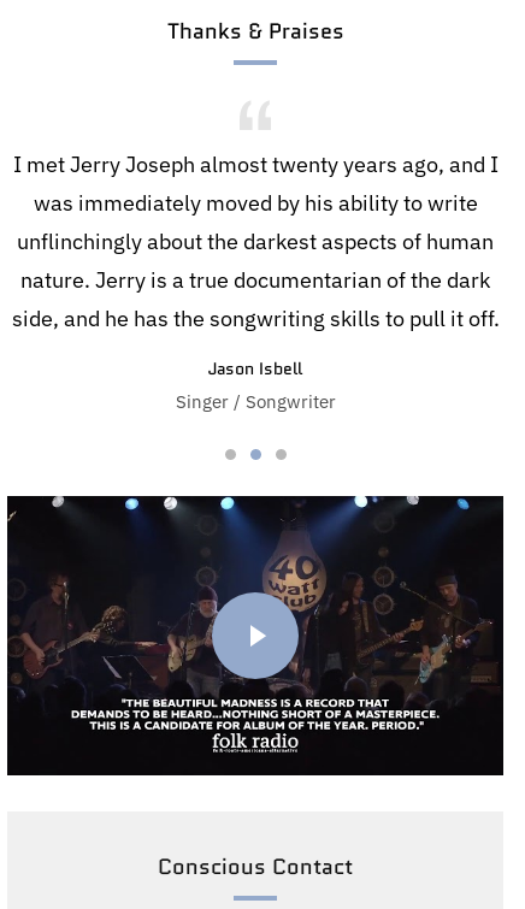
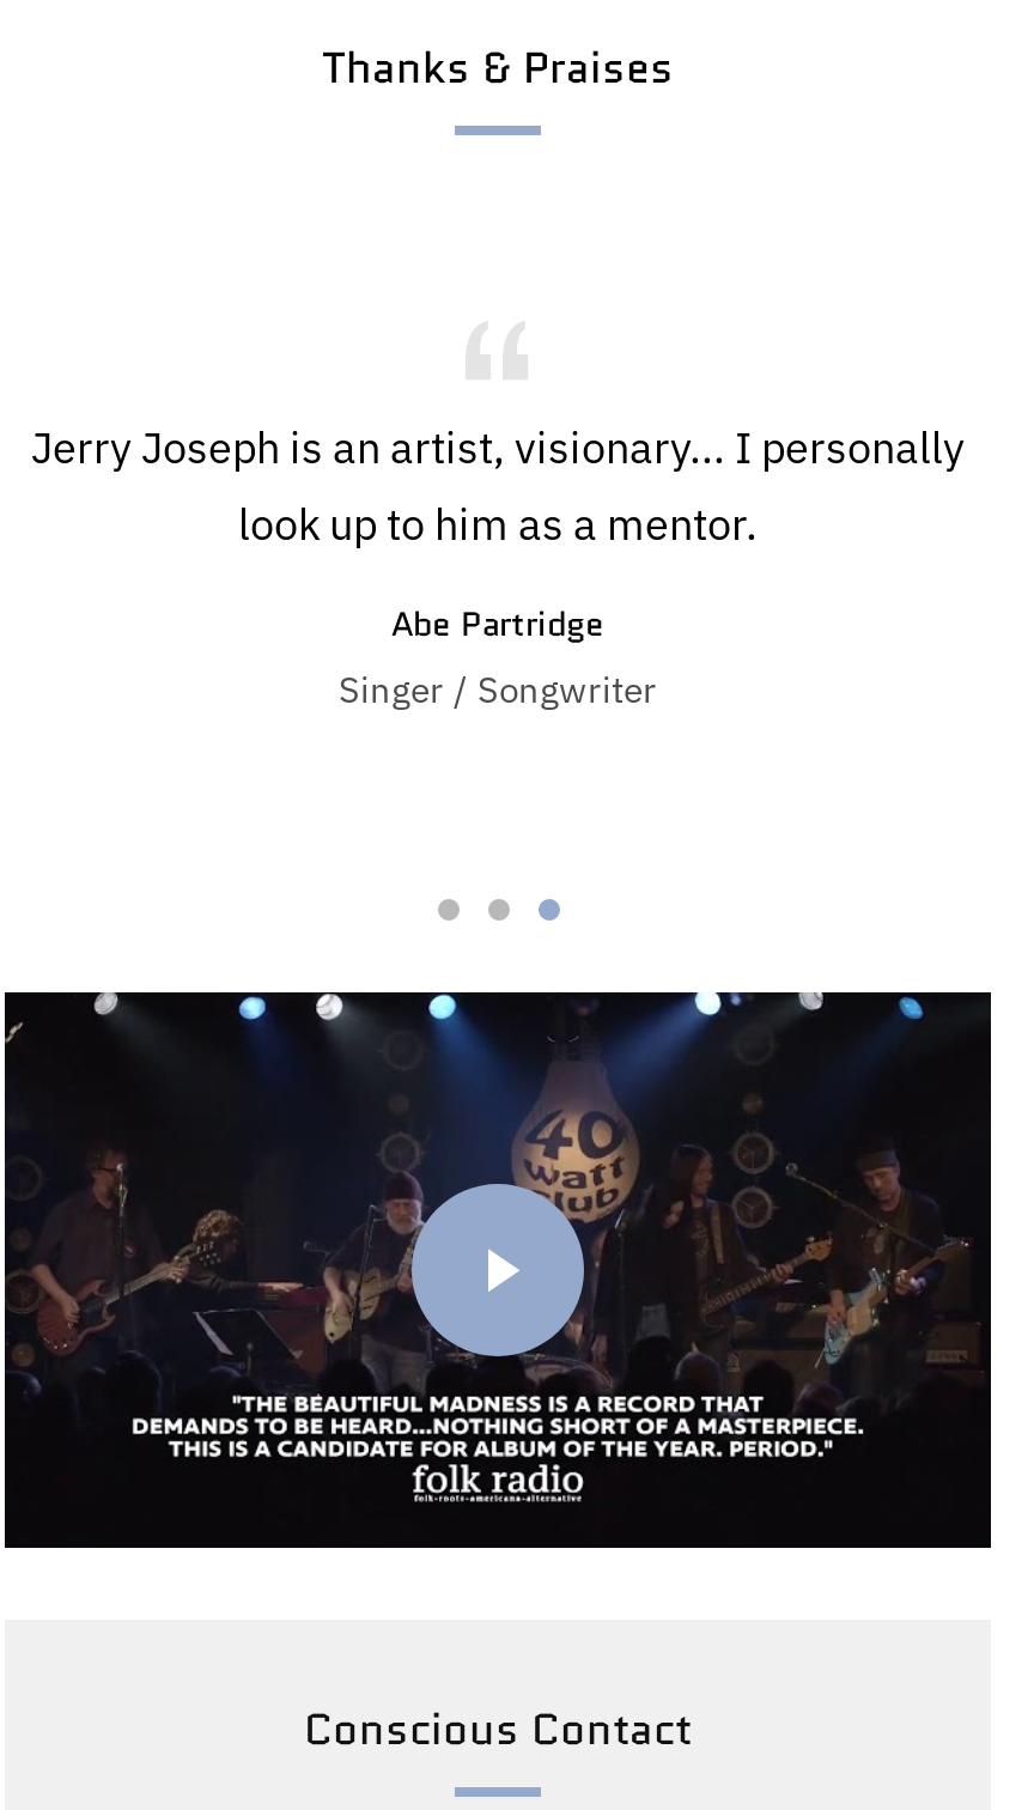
[11,150,499,332] I met Jerry Joseph almost twenty years ago, and I | was immediately moved by his ability to write | unflinchingly about the darkest aspects of human | nature. Jerry is a true documentarian of the dark | side, and he has the songwriting skills to pull it off. -> [31,420,965,552] Jerry Joseph is an artist, visionary... I personally | look up to him as a mentor.
[208,356,302,380] Jason Isbell -> [391,600,604,648] Abe Partridge
moved [175,390,335,413] -> [339,667,657,712]: Singer / Songwriter

